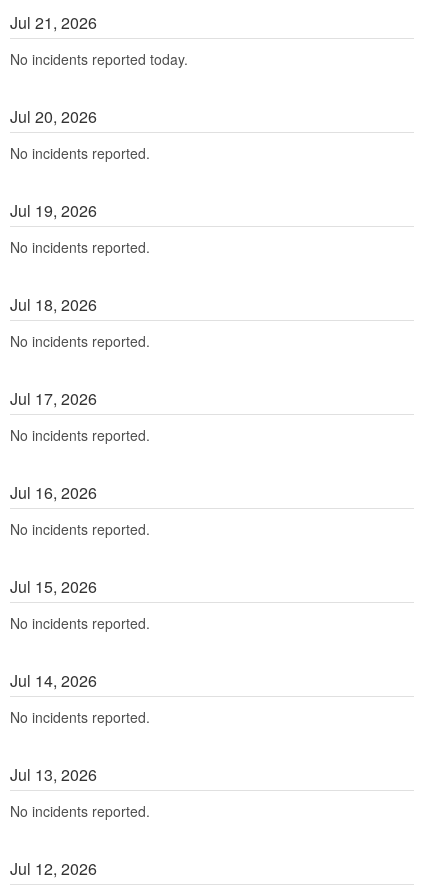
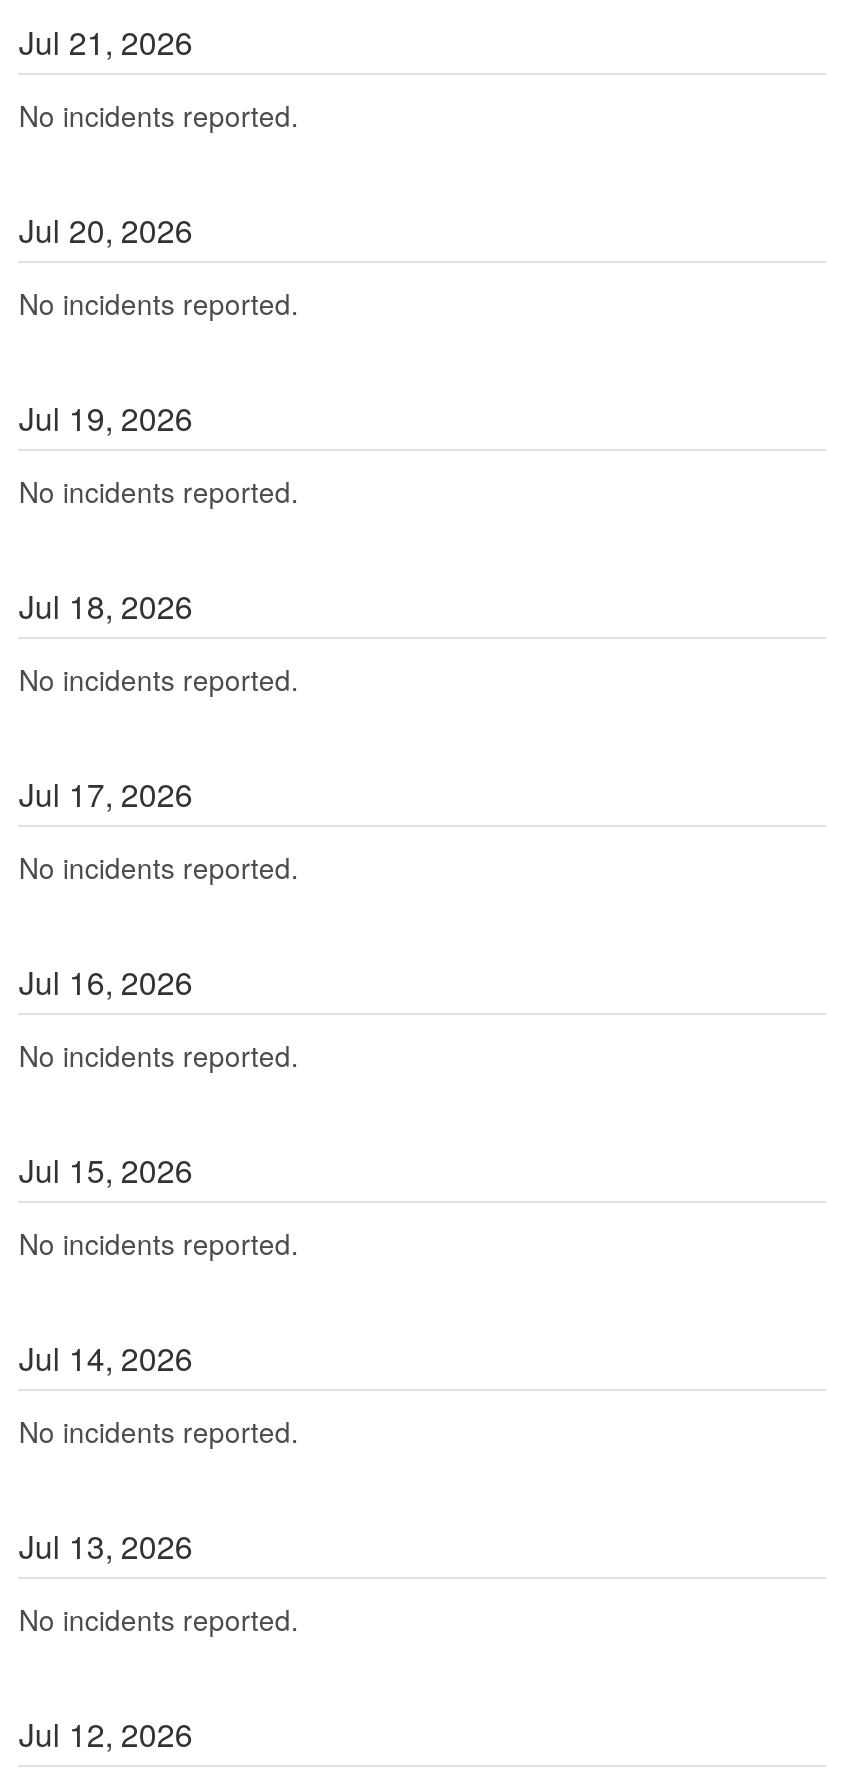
[10,49,188,69] No incidents reported today. -> [19,94,299,134] No incidents reported.

